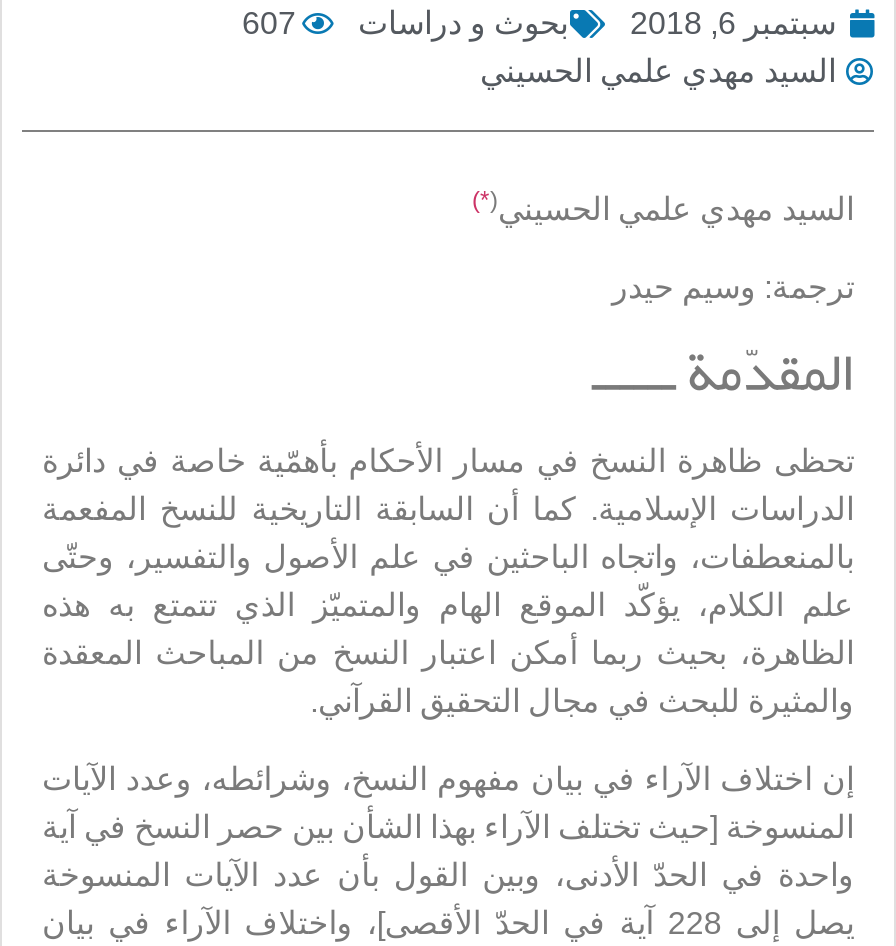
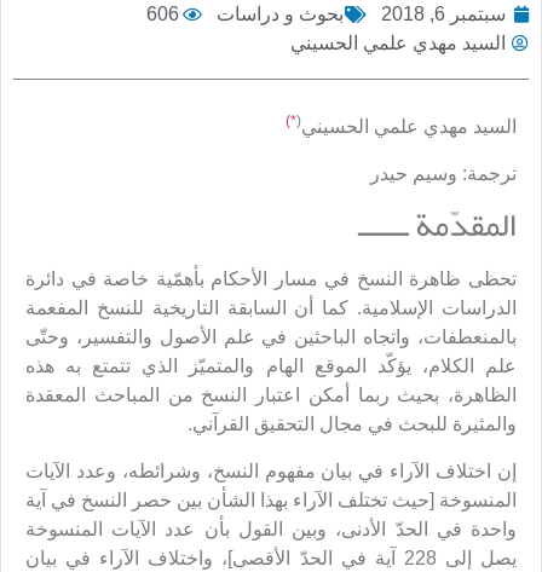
[242,7,568,41] بحوث و دراسات 607 -> [146,4,344,25] بحوث و دراسات 606

